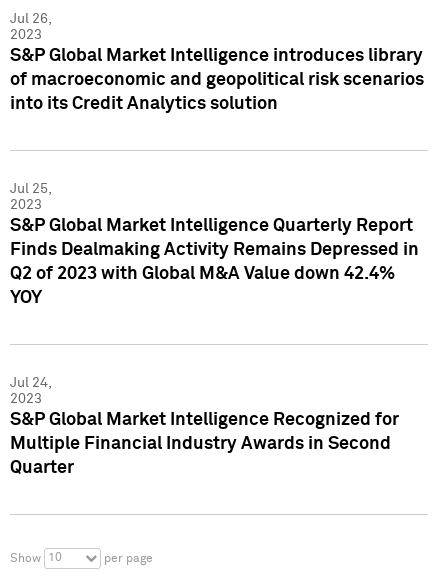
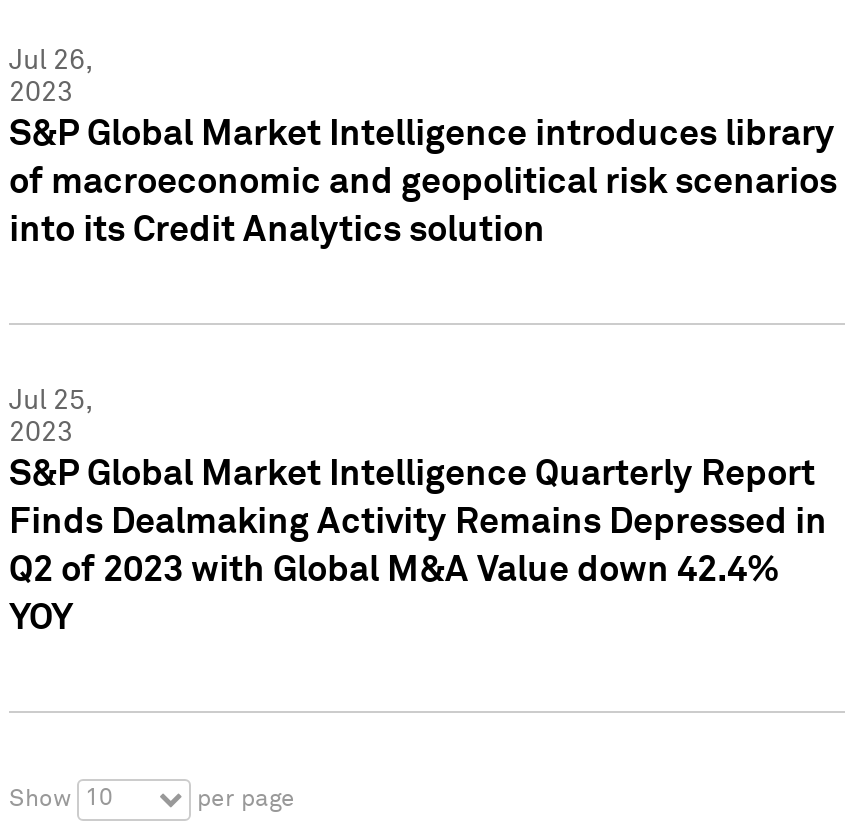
[10,376,399,477] Jul 24, | 2023 | S&P Global Market Intelligence Recognized for | Multiple Financial Industry Awards in Second | Quarter -> none

